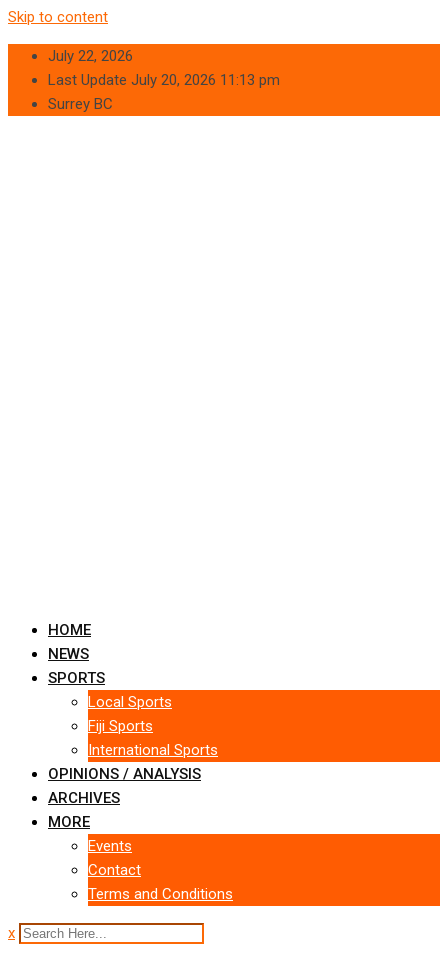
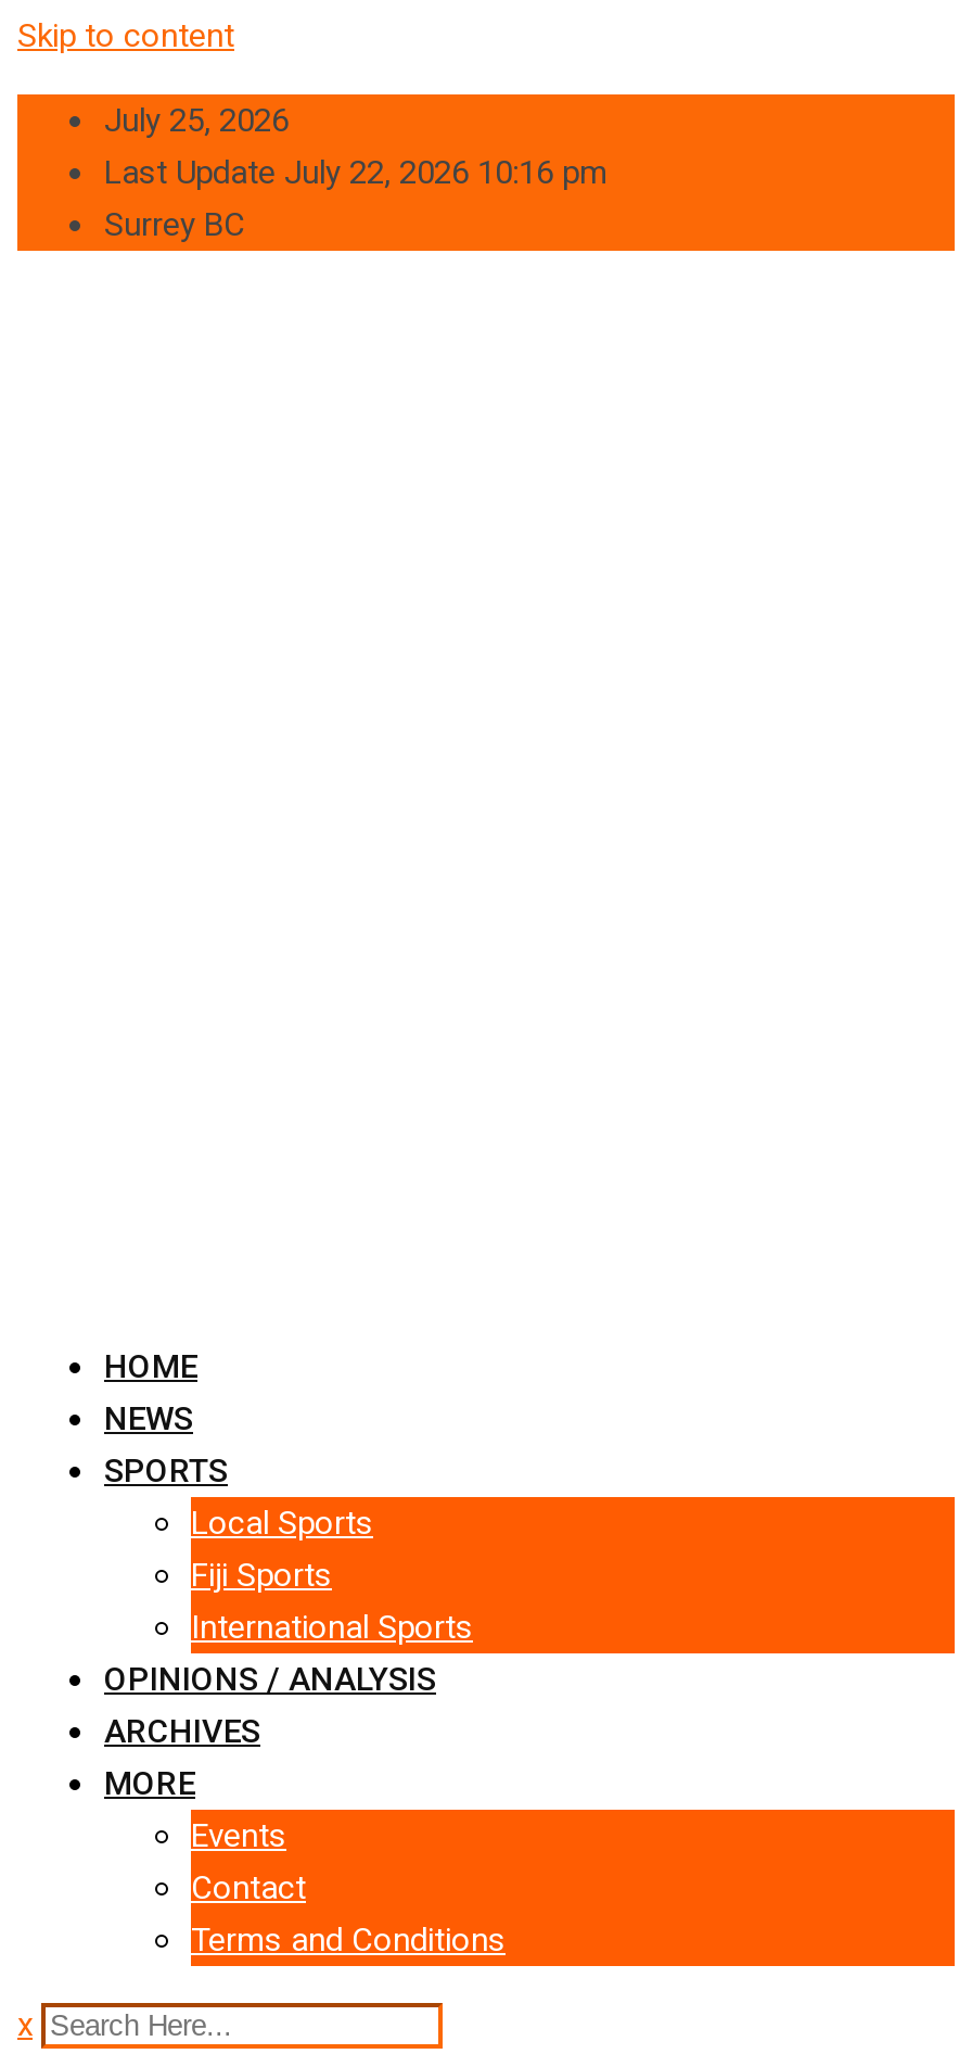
[48,47,133,65] July 22, 2026 -> [104,101,289,140] July 25, 2026
[48,71,280,89] Last Update July 20, 2026 11:13 pm -> [104,153,607,192] Last Update July 22, 2026 10:16 pm

